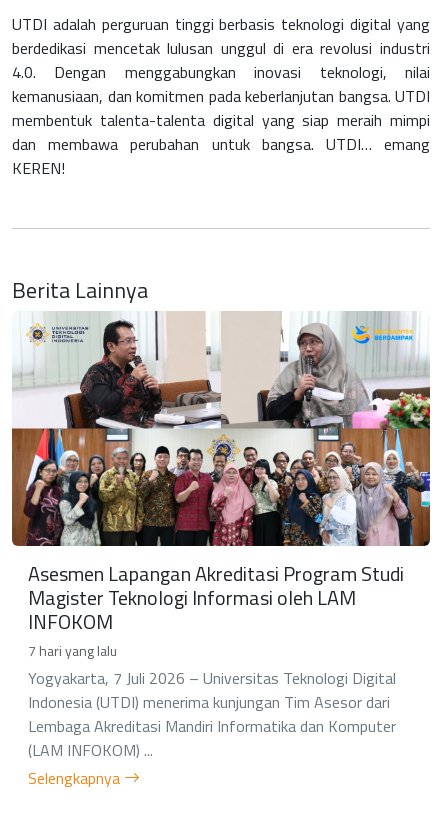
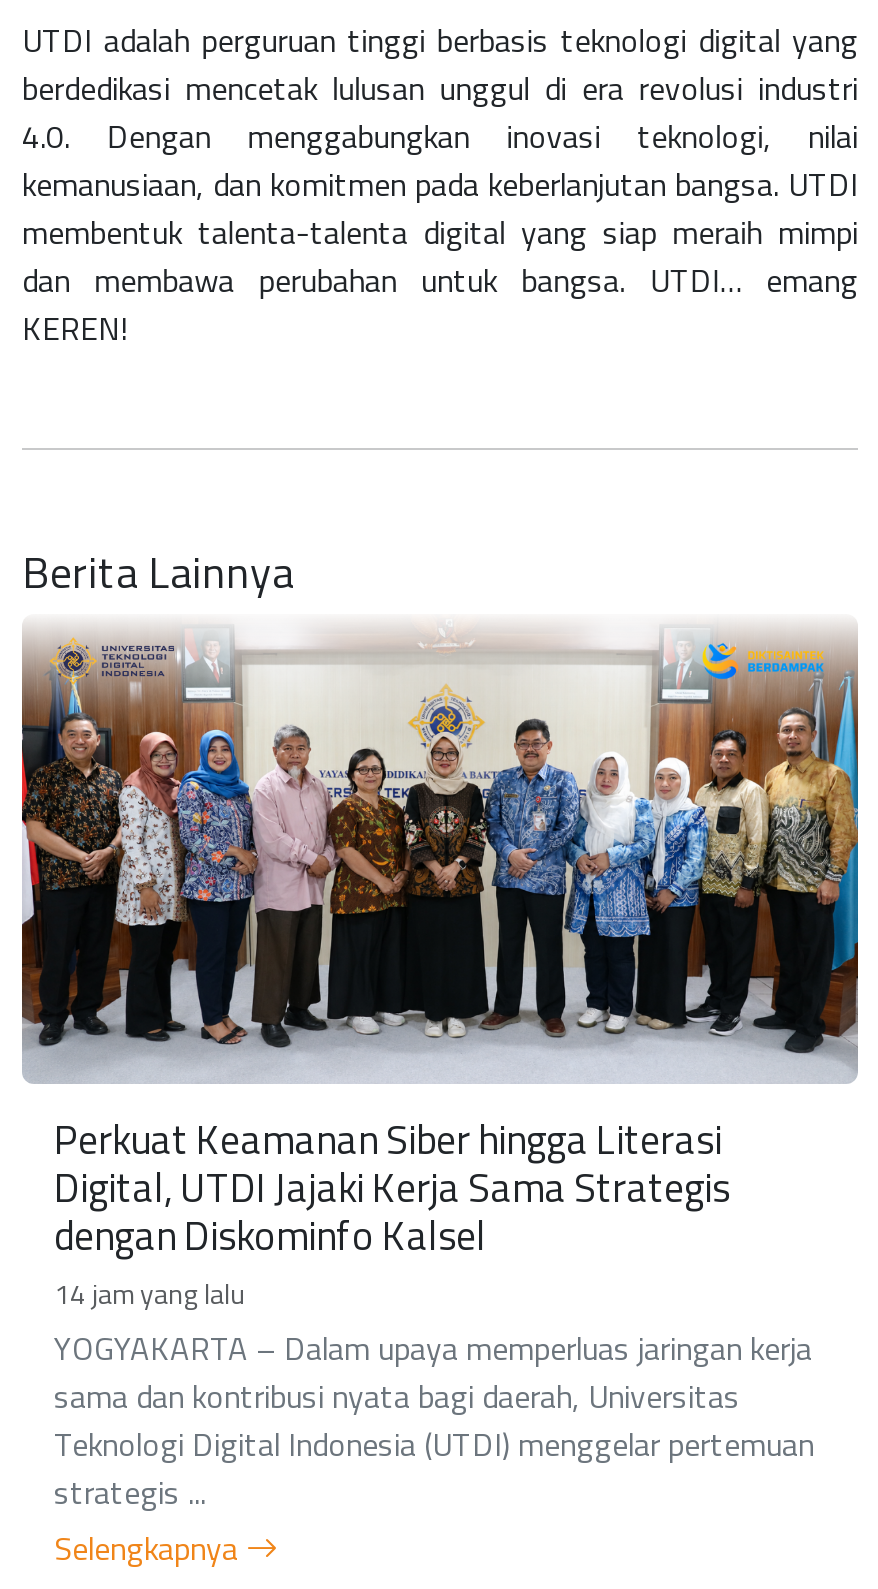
[11,310,431,762] [image] | Asesmen Lapangan Akreditasi Program Studi | Magister Teknologi Informasi oleh LAM | INFOKOM | 7 hari yang lalu | Yogyakarta, 7 Juli 2026 – Universitas Teknologi Digital | Indonesia (UTDI) menerima kunjungan Tim Asesor dari | Lembaga Akreditasi Mandiri Informatika dan Komputer | (LAM INFOKOM) ... -> [20,616,860,1516] [image] | Perkuat Keamanan Siber hingga Literasi | Digital, UTDI Jajaki Kerja Sama Strategis | dengan Diskominfo Kalsel | 14 jam yang lalu | YOGYAKARTA – Dalam upaya memperluas jaringan kerja | sama dan kontribusi nyata bagi daerah, Universitas | Teknologi Digital Indonesia (UTDI) menggelar pertemuan | strategis ...

